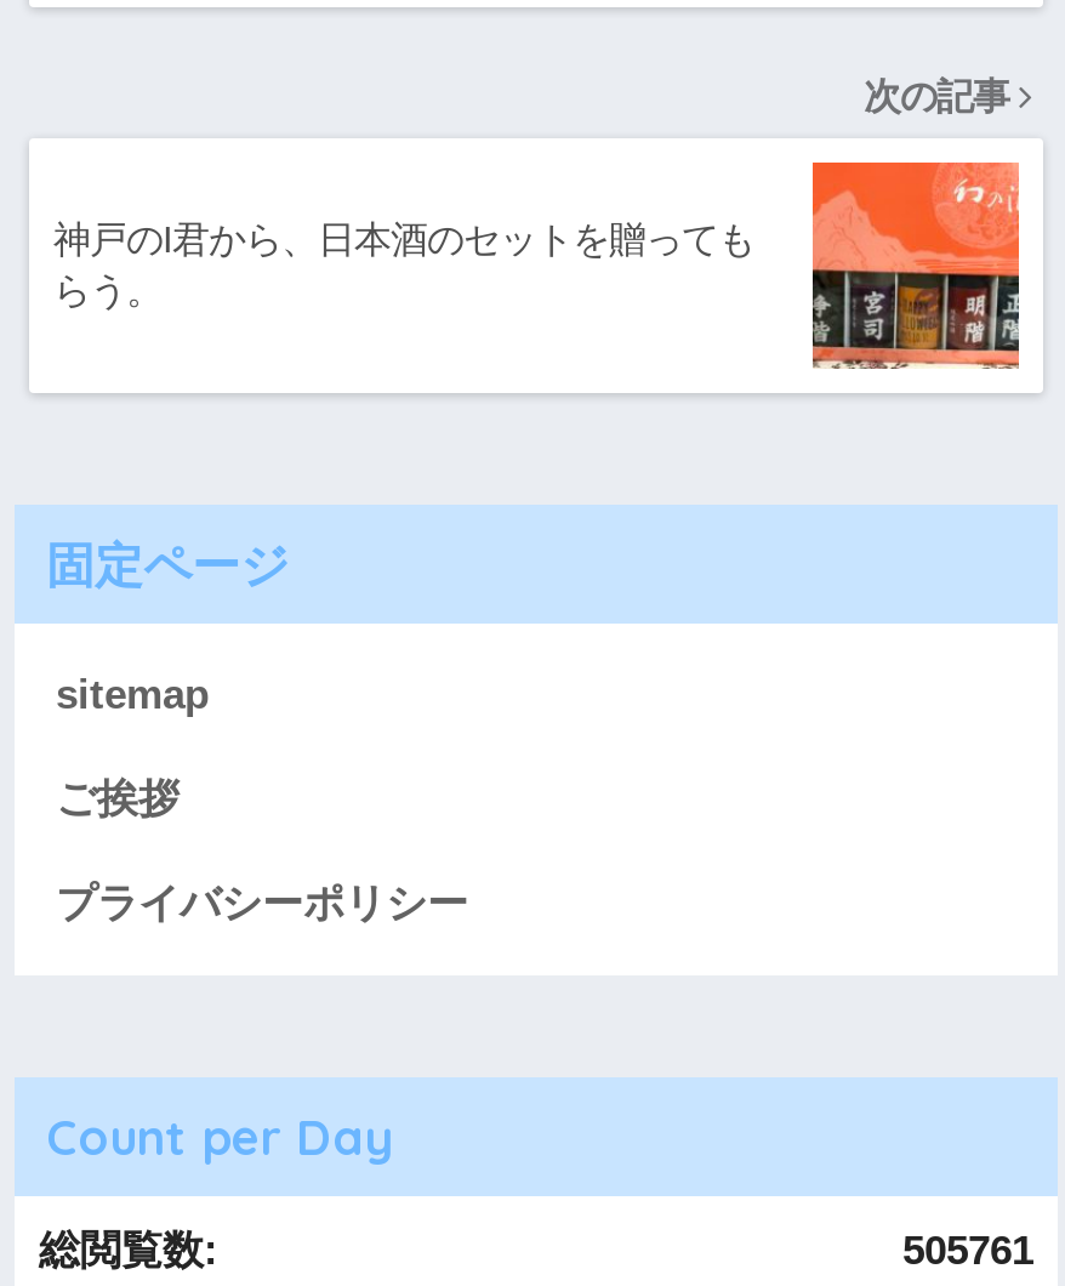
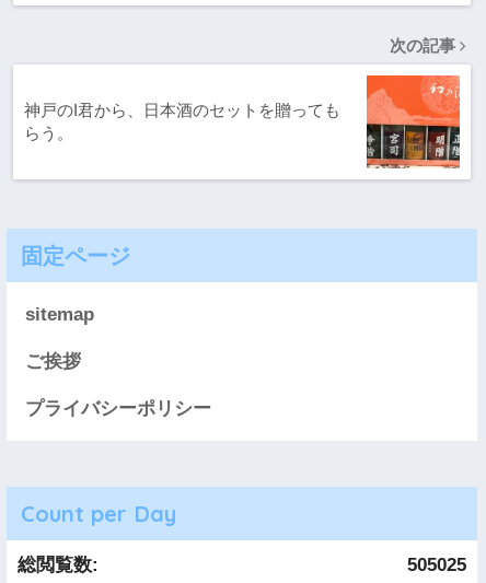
[902,1228,1033,1274] 505761 -> [407,555,466,576] 505025

